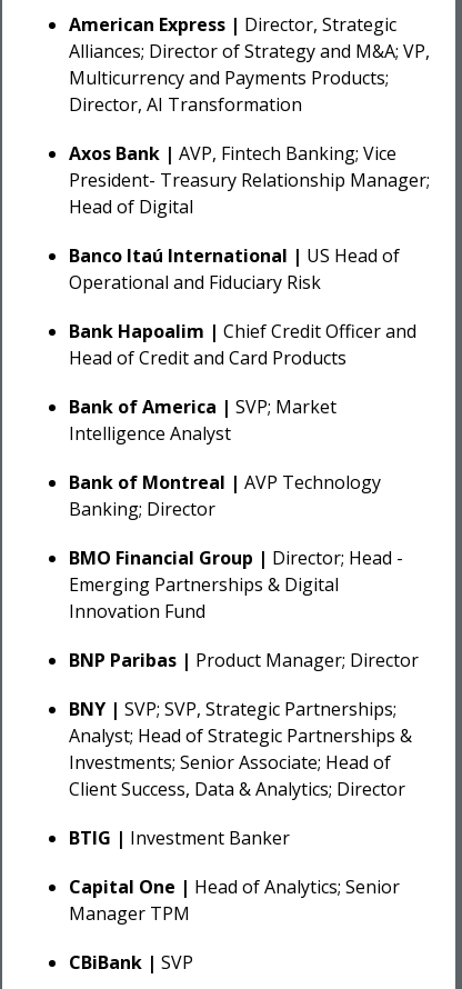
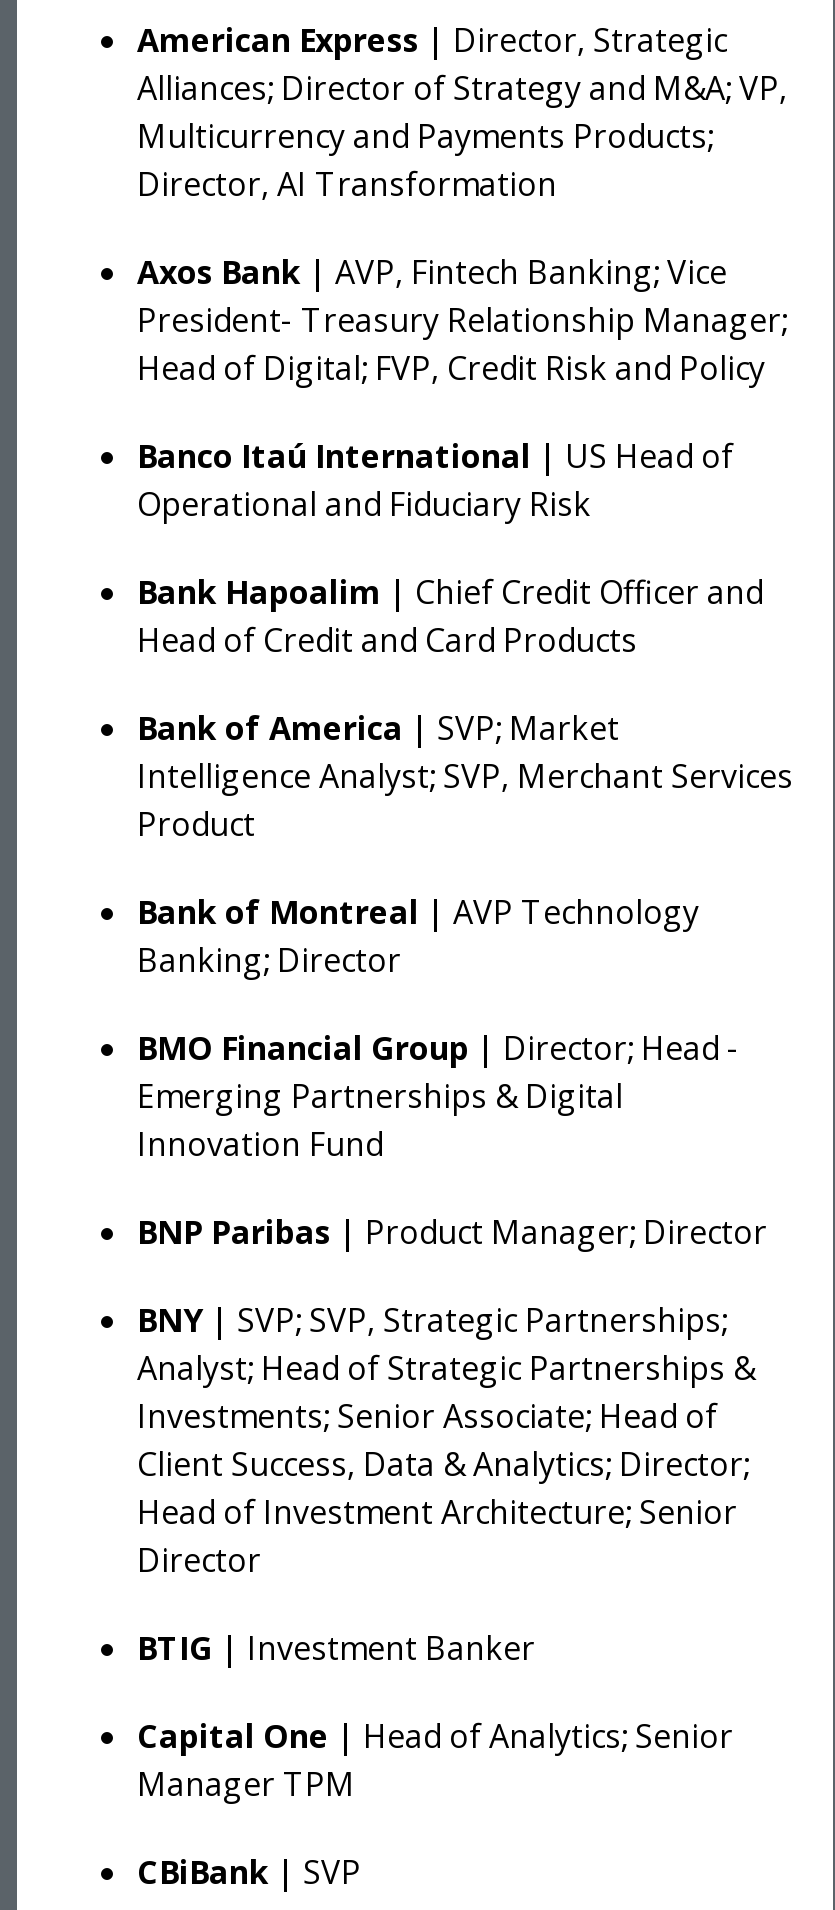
[69,194,193,219] Head of Digital -> [137,346,765,390] Head of Digital; FVP, Credit Risk and Policy
[69,421,231,446] Intelligence Analyst -> [137,754,793,846] Intelligence Analyst; SVP, Merchant Services | Product
[69,777,405,801] Client Success, Data & Analytics; Director -> [137,1442,749,1582] Client Success, Data & Analytics; Director; | Head of Investment Architecture; Senior | Director

